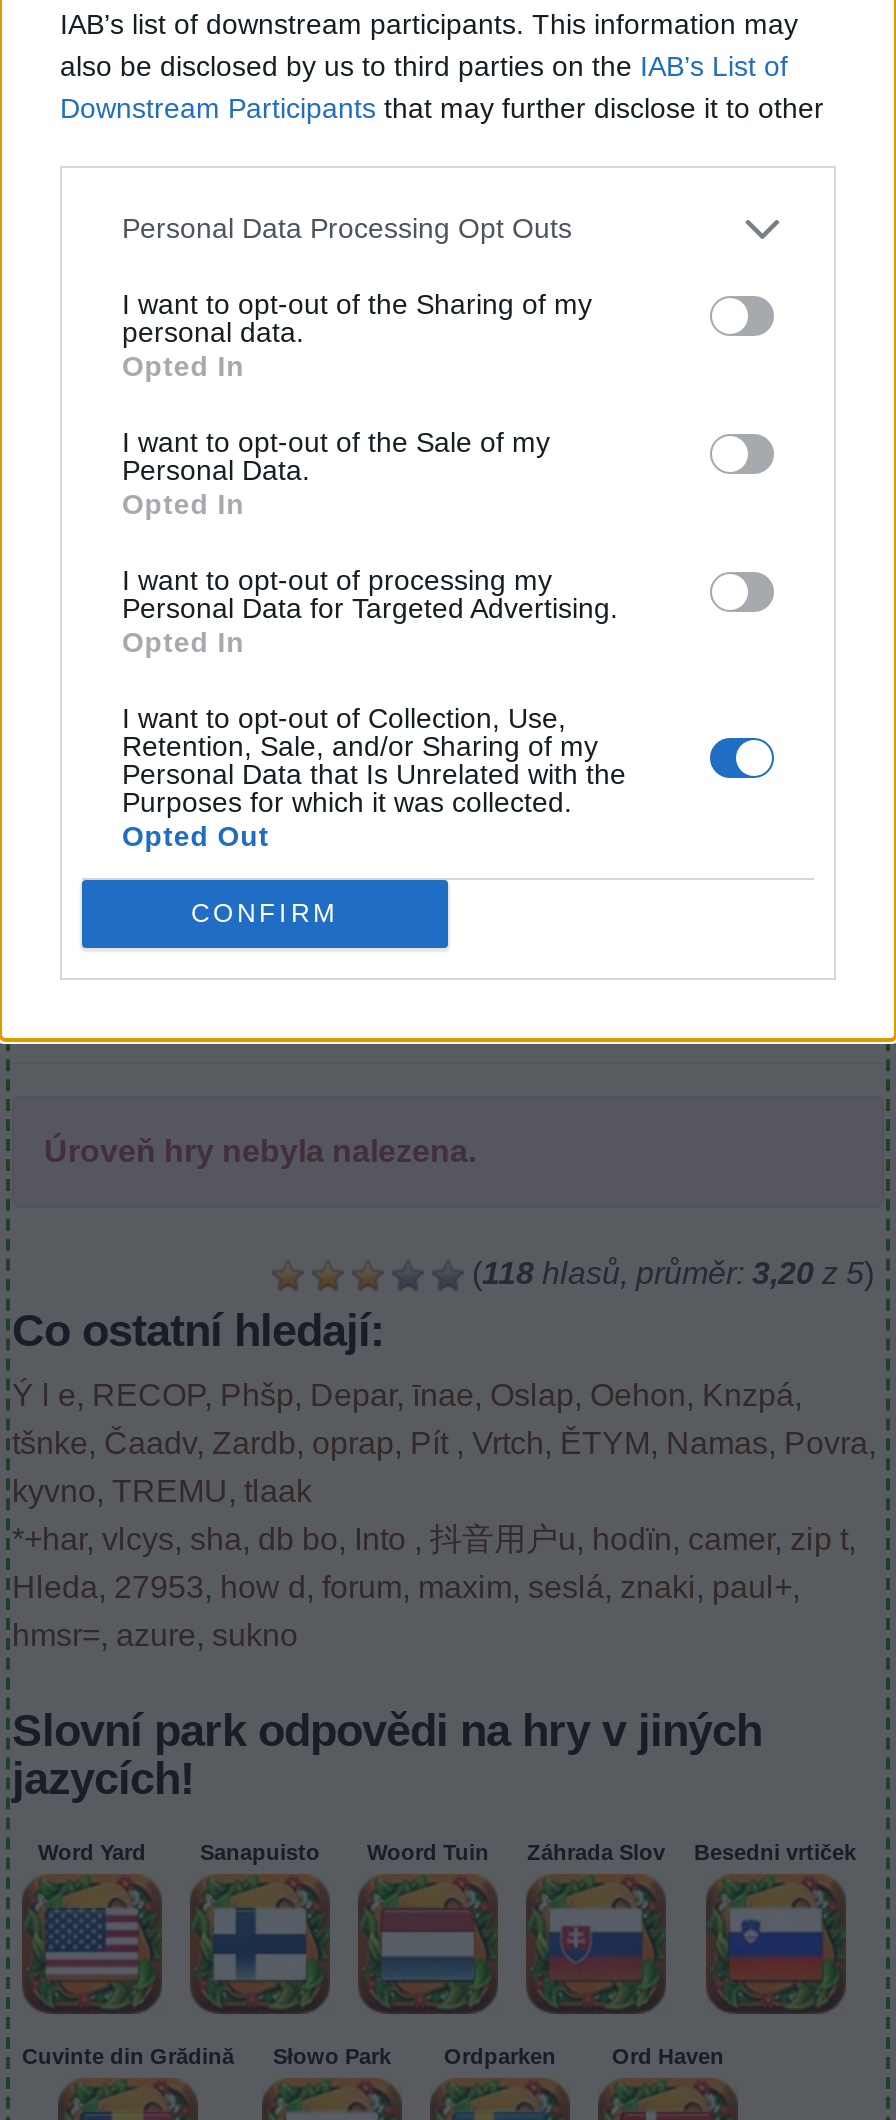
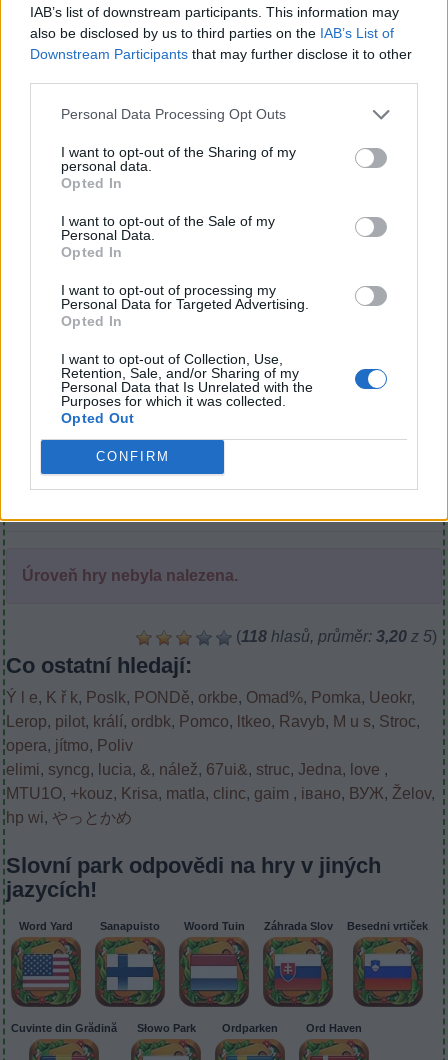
[12,1378,876,1652] Ý l e, RECOP, Phšp, Depar, īnae, Oslap, Oehon, Knzpá, | tšnke, Čaadv, Zardb, oprap, Pít, Vrtch, ĚTYM, Namas, Povra, | kyvno, TREMU, tlaak | *+har, vlcys, sha, db bo, Into,抖音用户u, hodïn, camer, zip t, | Hleda, 27953, how d, forum, maxim, seslá, znaki, paul+, | hmsr=, azure, sukno -> [6,689,435,826] Ý l e, K ř k, Poslk, PONDě, orkbe, Omad%, Pomka, Ueokr, | Lerop, pilot, králí, ordbk, Pomco, ltkeo, Ravyb, M u s, Stroc, | opera, jítmo, Poliv | elimi, syncg, lucia, &, nálež, 67ui&, struc, Jedna, love, | MTU1O, +kouz, Krisa, matla, clinc, gaim, івано, ВУЖ, Želov, | hp wi,やっとかめ

